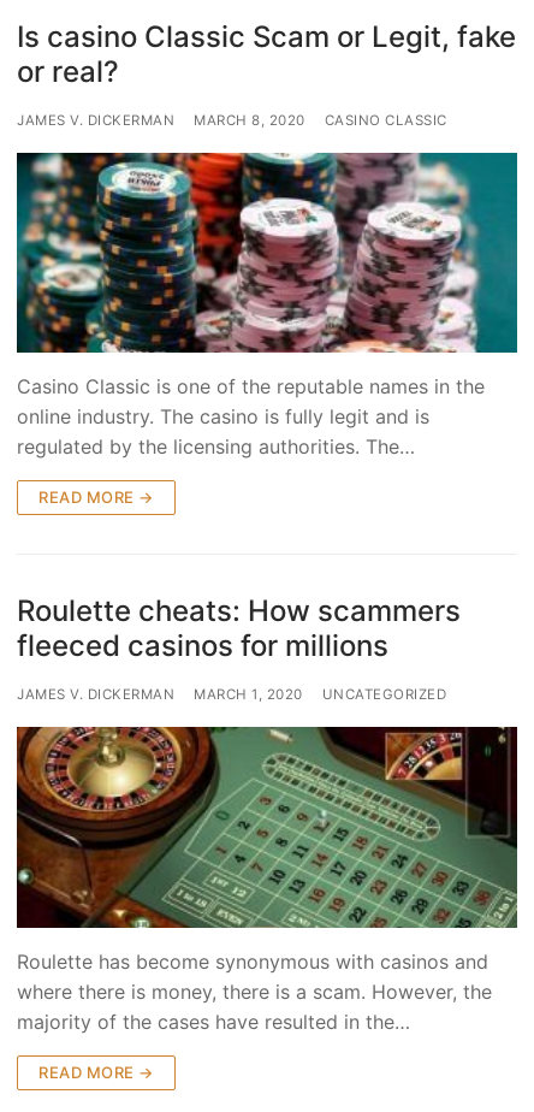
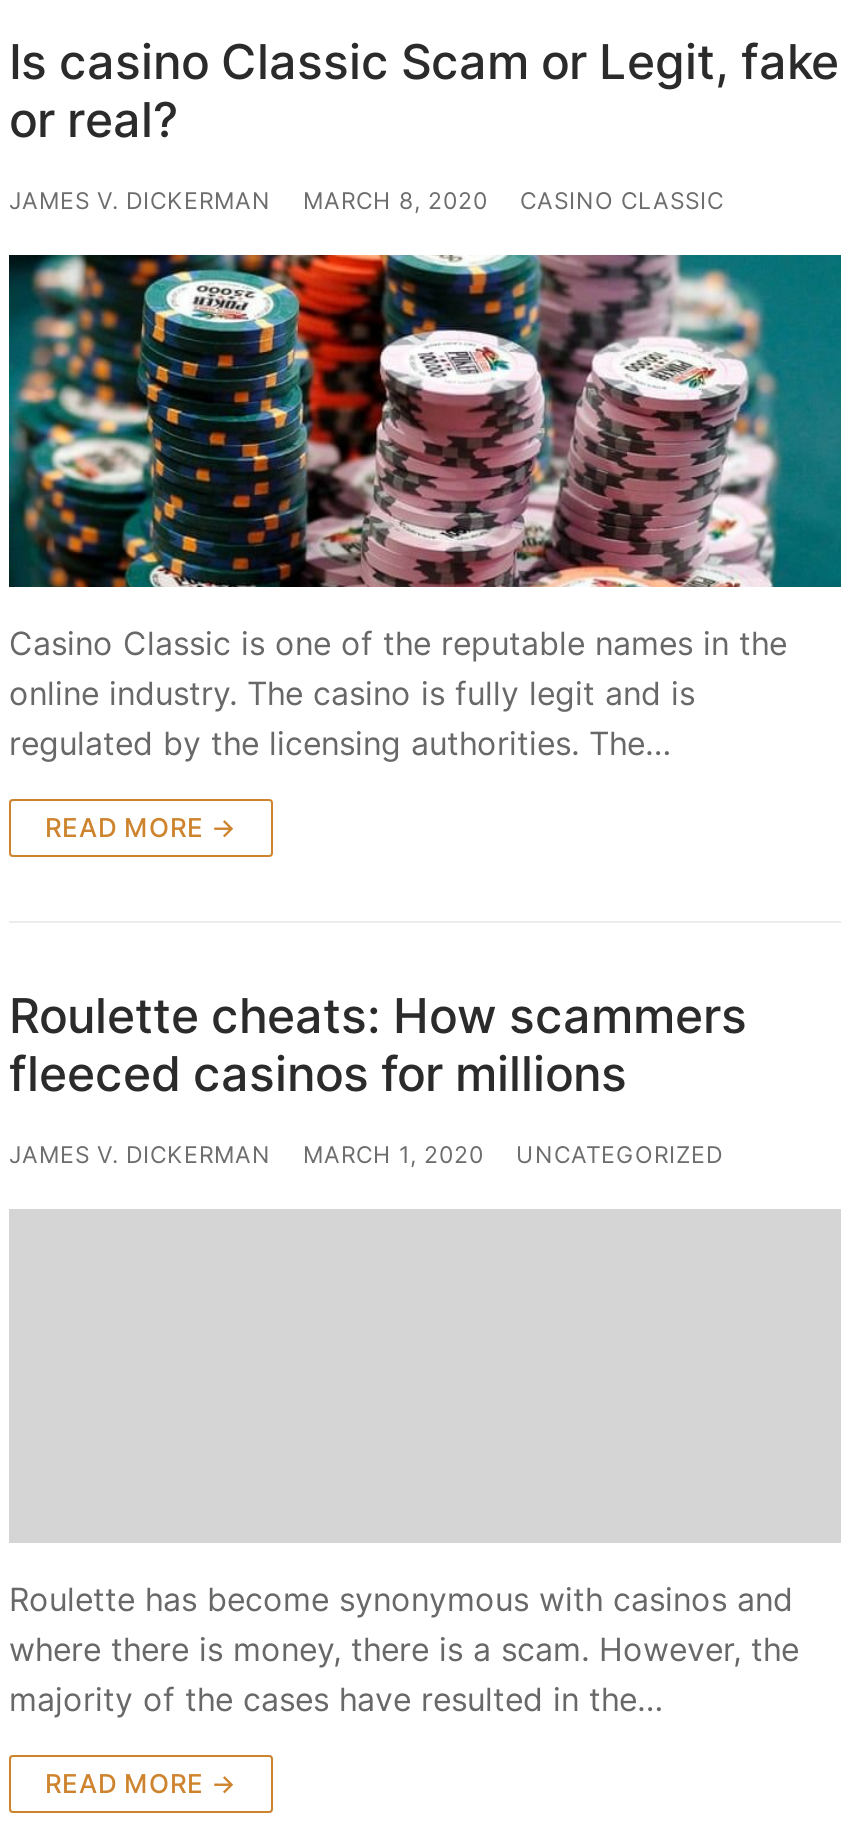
[16,726,518,929] [image] -> none

